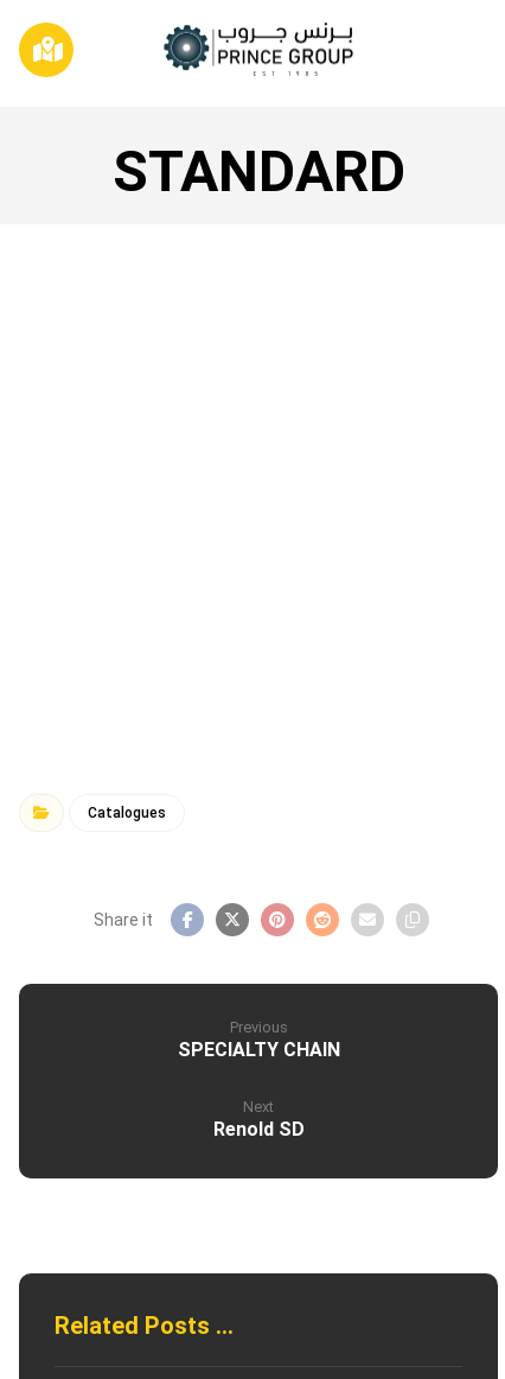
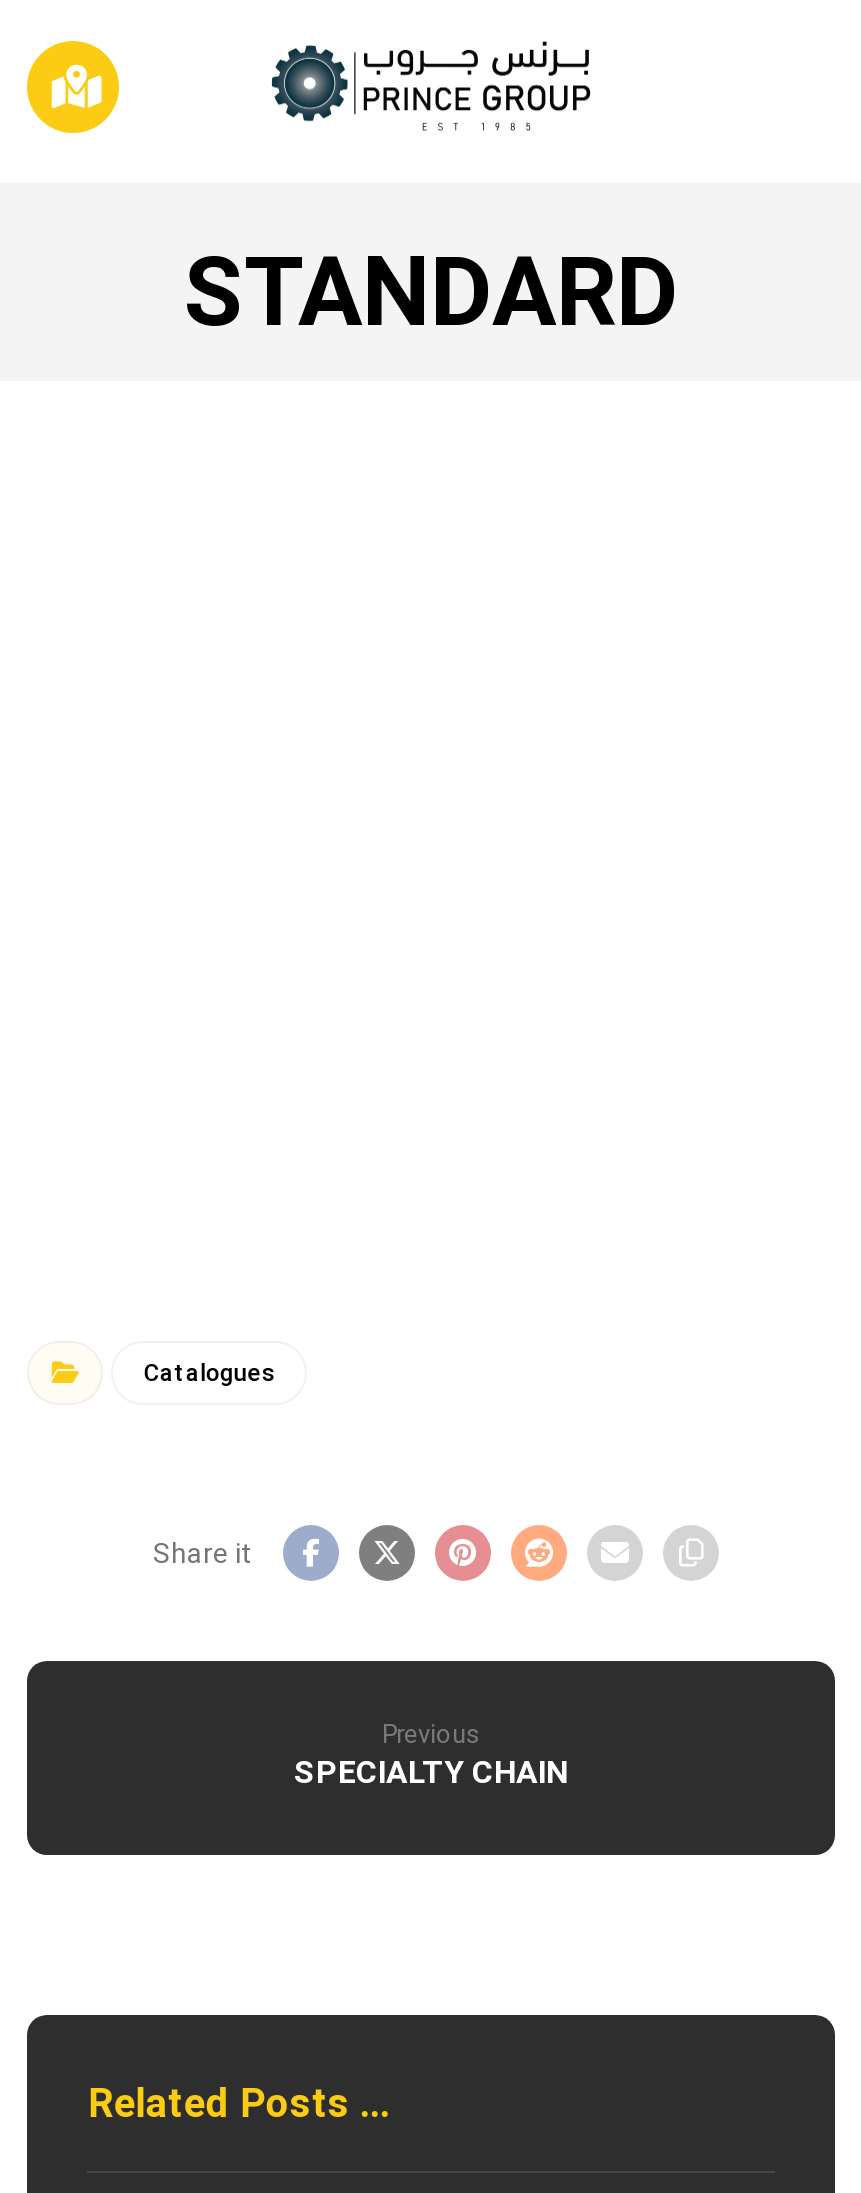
[213,1098,304,1140] Next | Renold SD -> none

